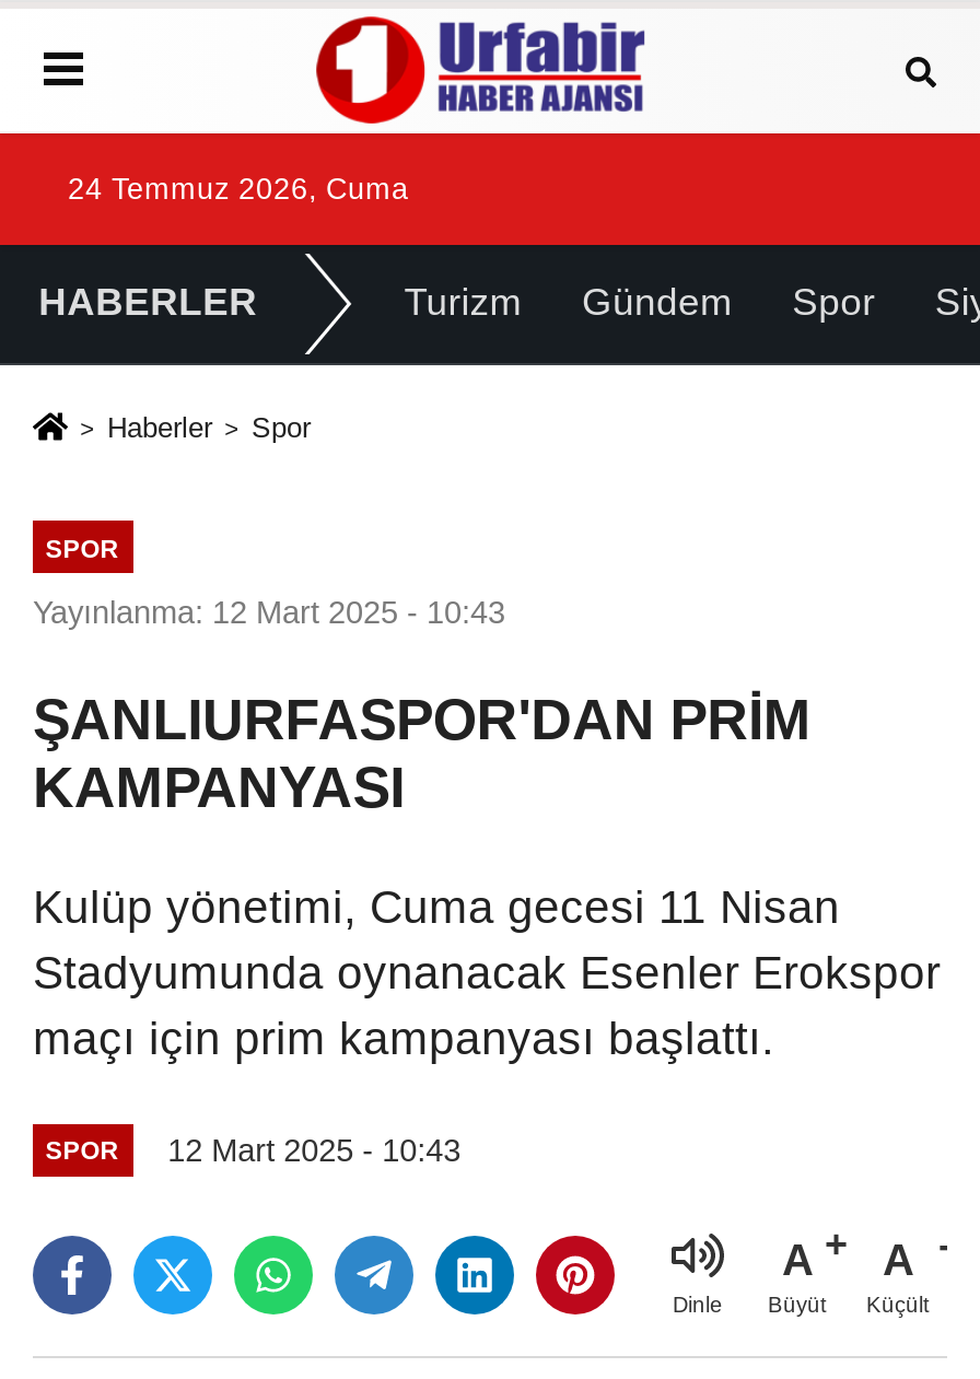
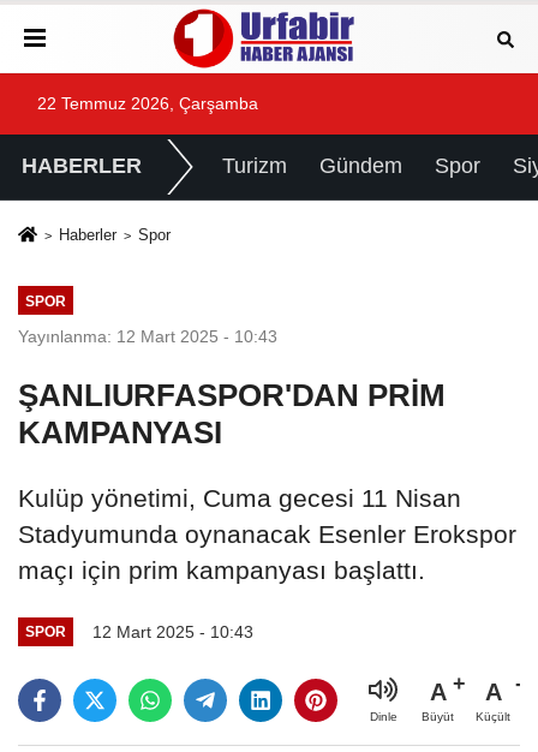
[68,173,409,206] 24 Temmuz 2026, Cuma -> [37,95,258,113] 22 Temmuz 2026, Çarşamba

